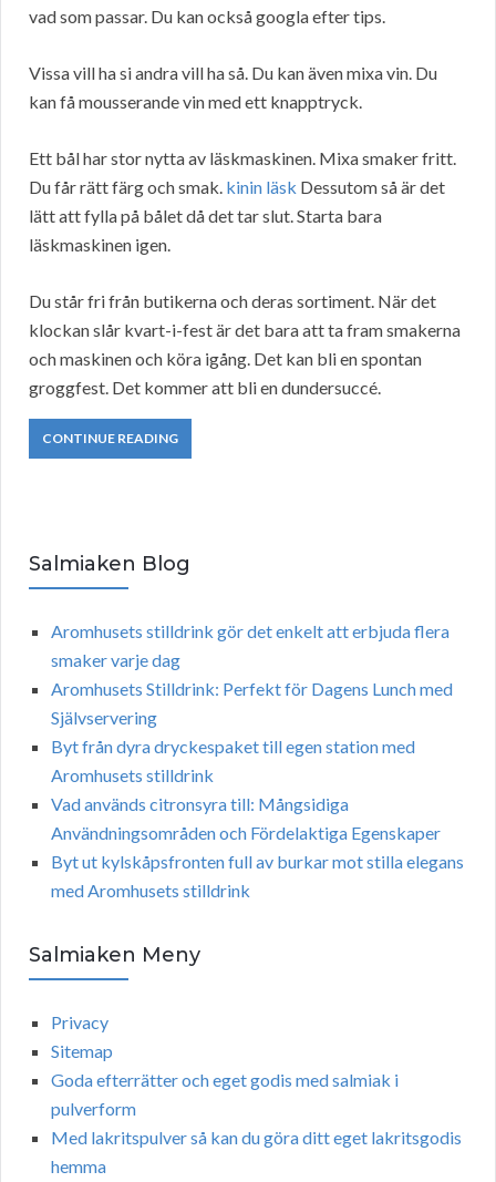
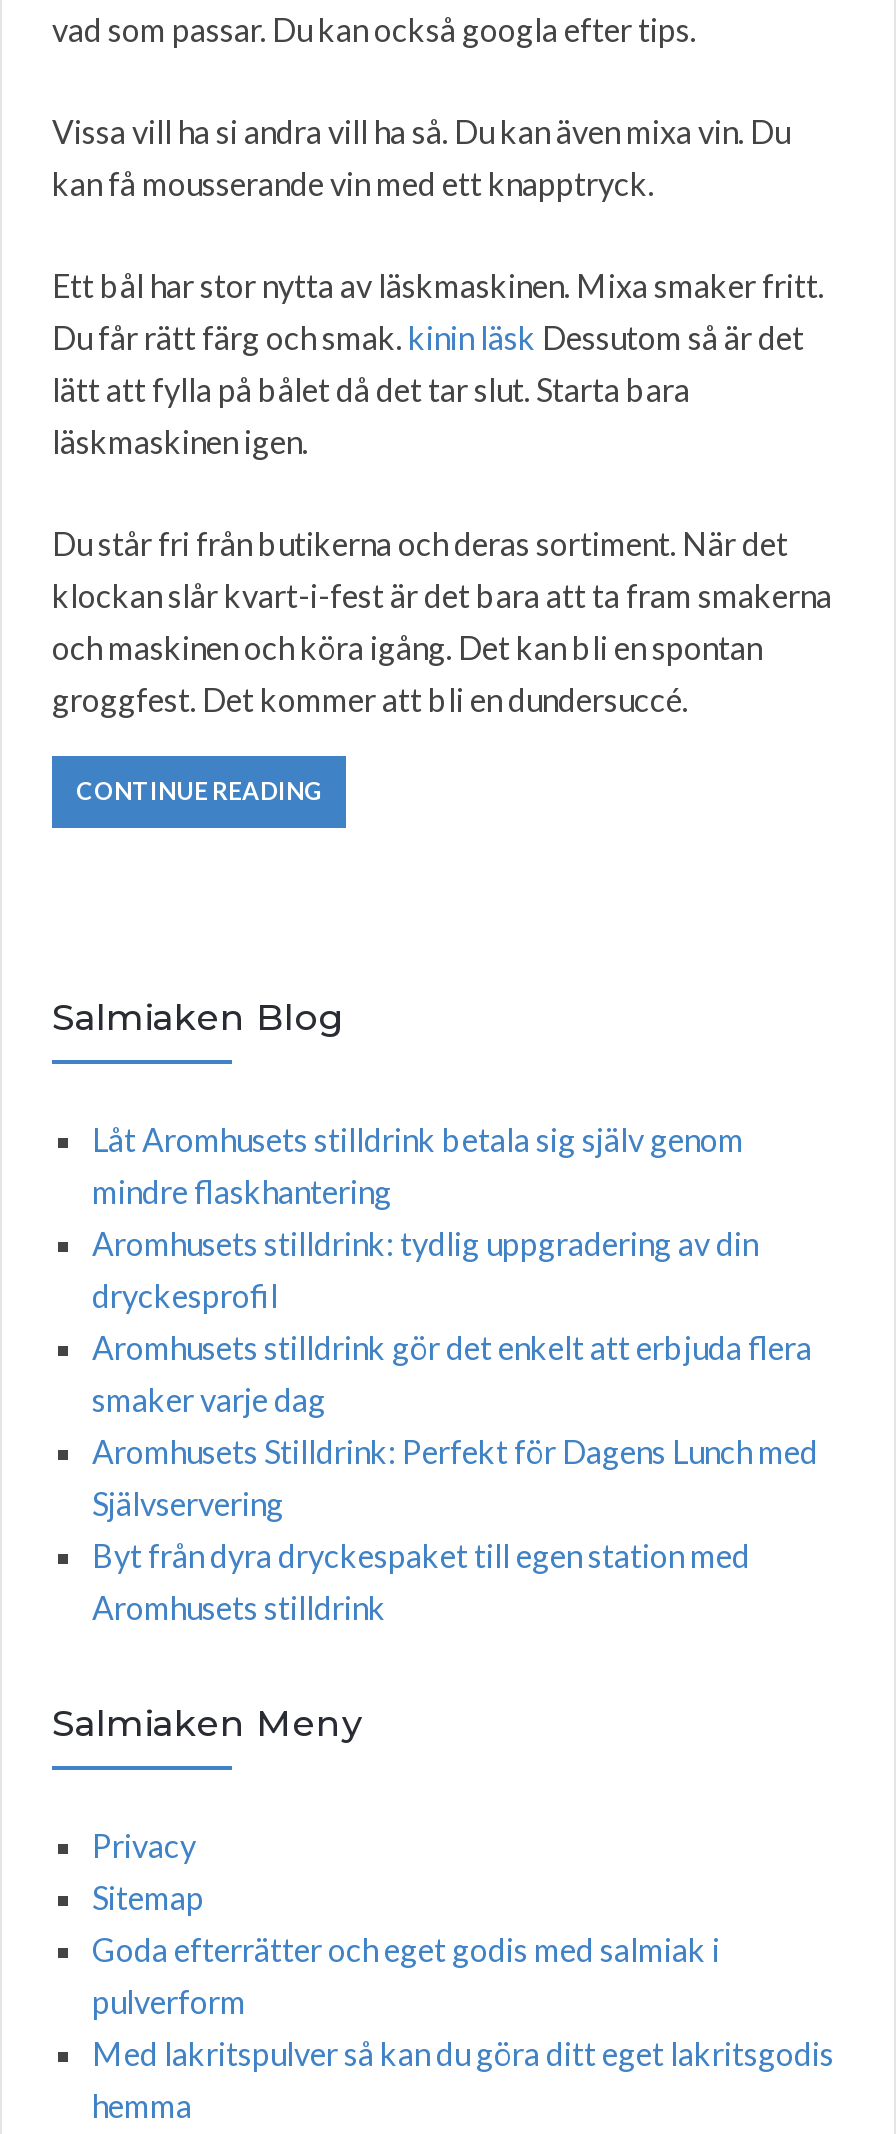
none -> [92,1120,758,1314] Låt Aromhusets stilldrink betala sig själv genom | mindre flaskhantering | Aromhusets stilldrink: tydlig uppgradering av din | dryckesprofil
moved [51,620,453,786] -> [92,1328,818,1626]: Aromhusets stilldrink gör det enkelt att erbjuda flera | smaker varje dag | Aromhusets Stilldrink: Perfekt för Dagens Lunch med | Självservering | Byt från dyra dryckespaket till egen station med | Aromhusets stilldrink
[51,793,464,901] Vad används citronsyra till: Mångsidiga | Användningsområden och Fördelaktiga Egenskaper | Byt ut kylskåpsfronten full av burkar mot stilla elegans | med Aromhusets stilldrink -> none

